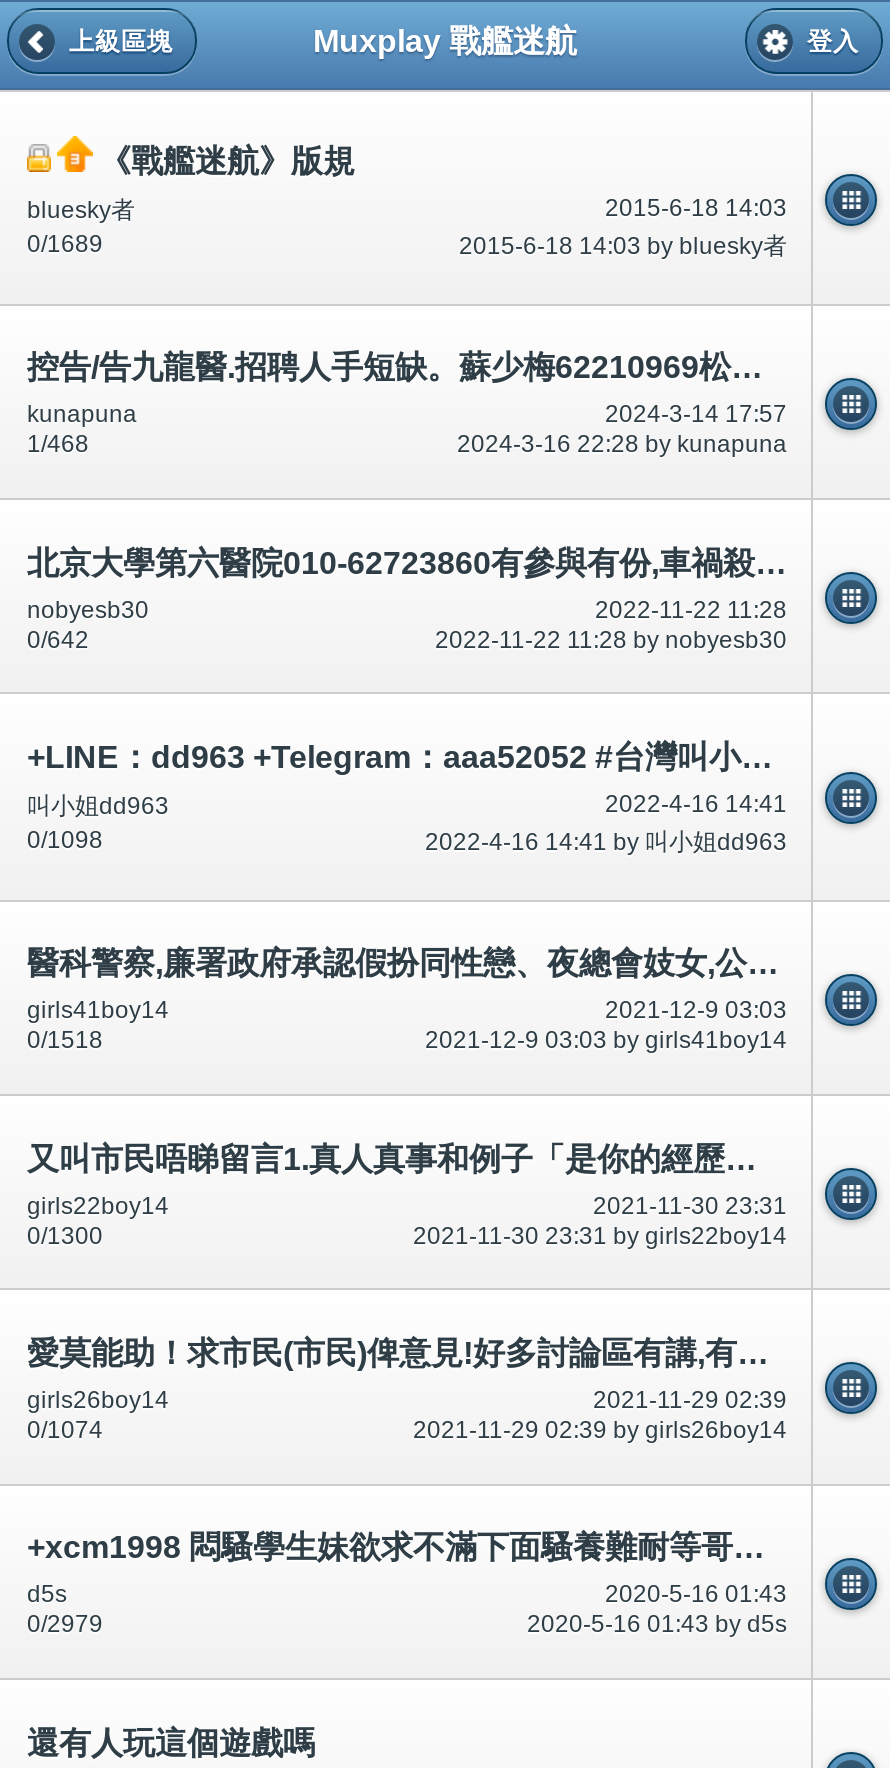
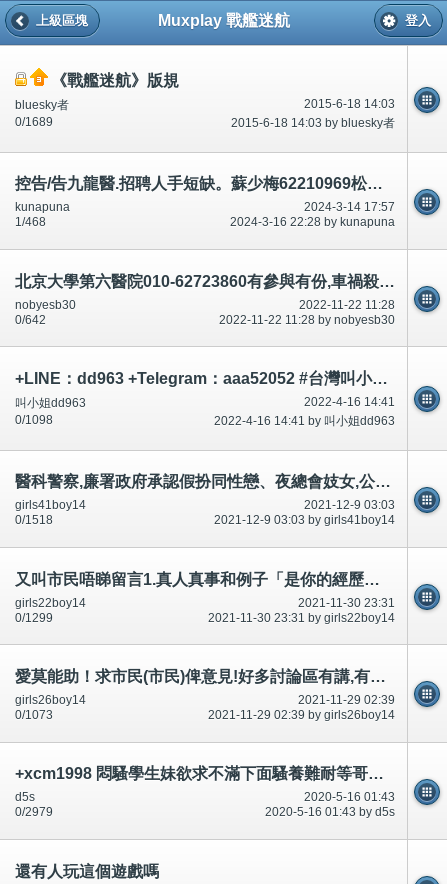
[27,1221,103,1249] 0/1300 -> [15,611,53,625] 0/1299
[27,1416,103,1444] 0/1074 -> [15,708,53,722] 0/1073

